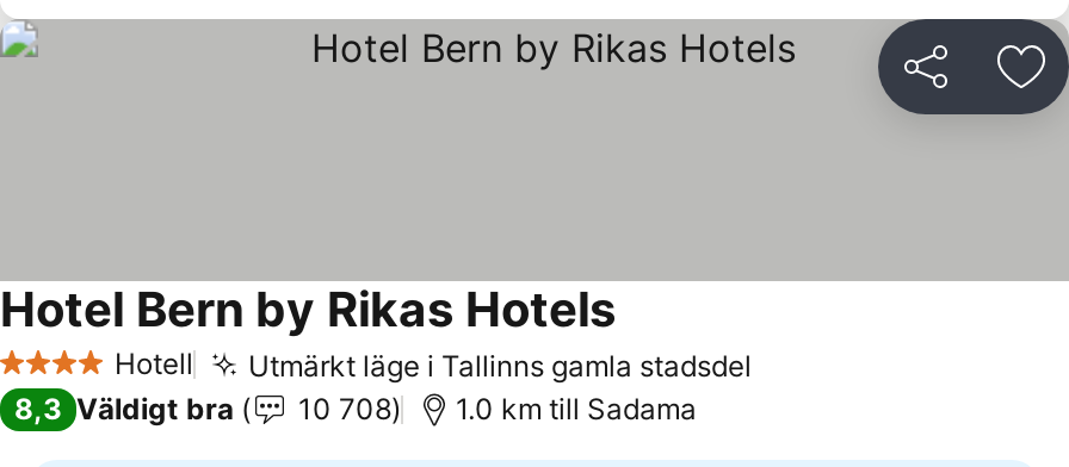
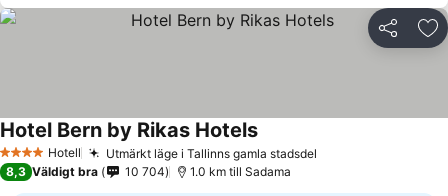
[298,391,391,426] 10 708 -> [125,164,165,179] 10 704

